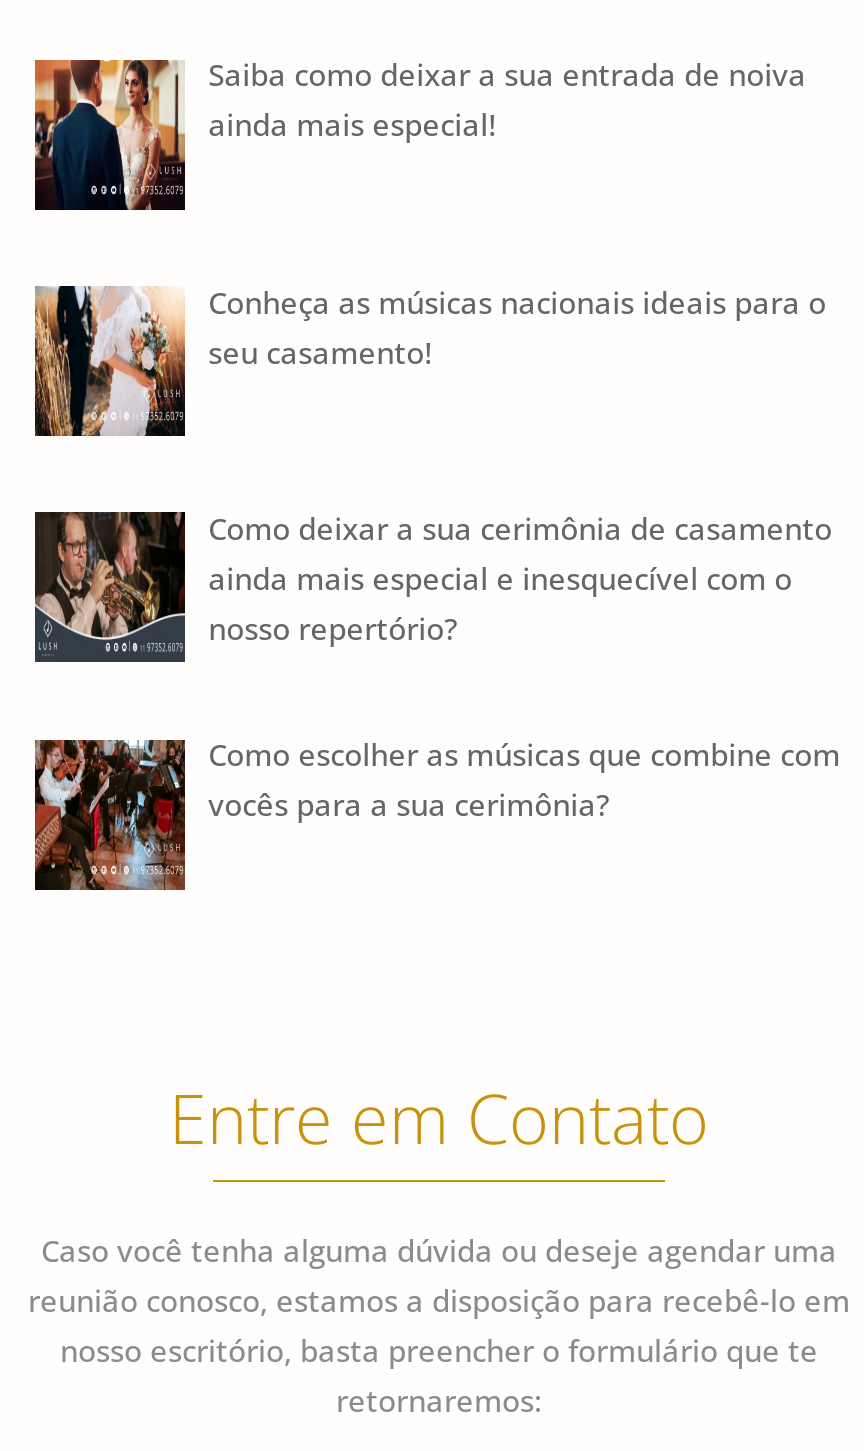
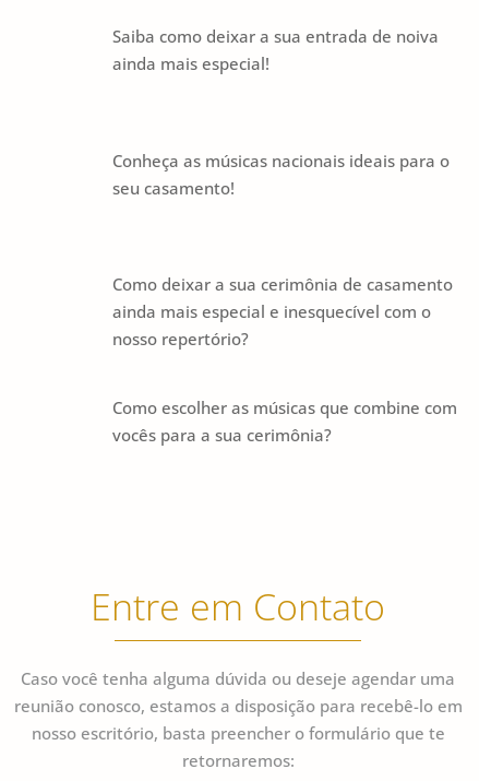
[33,58,187,212] [image] -> none
[33,284,187,438] [image] -> none
[33,510,187,664] [image] -> none
[33,738,187,892] [image] -> none

